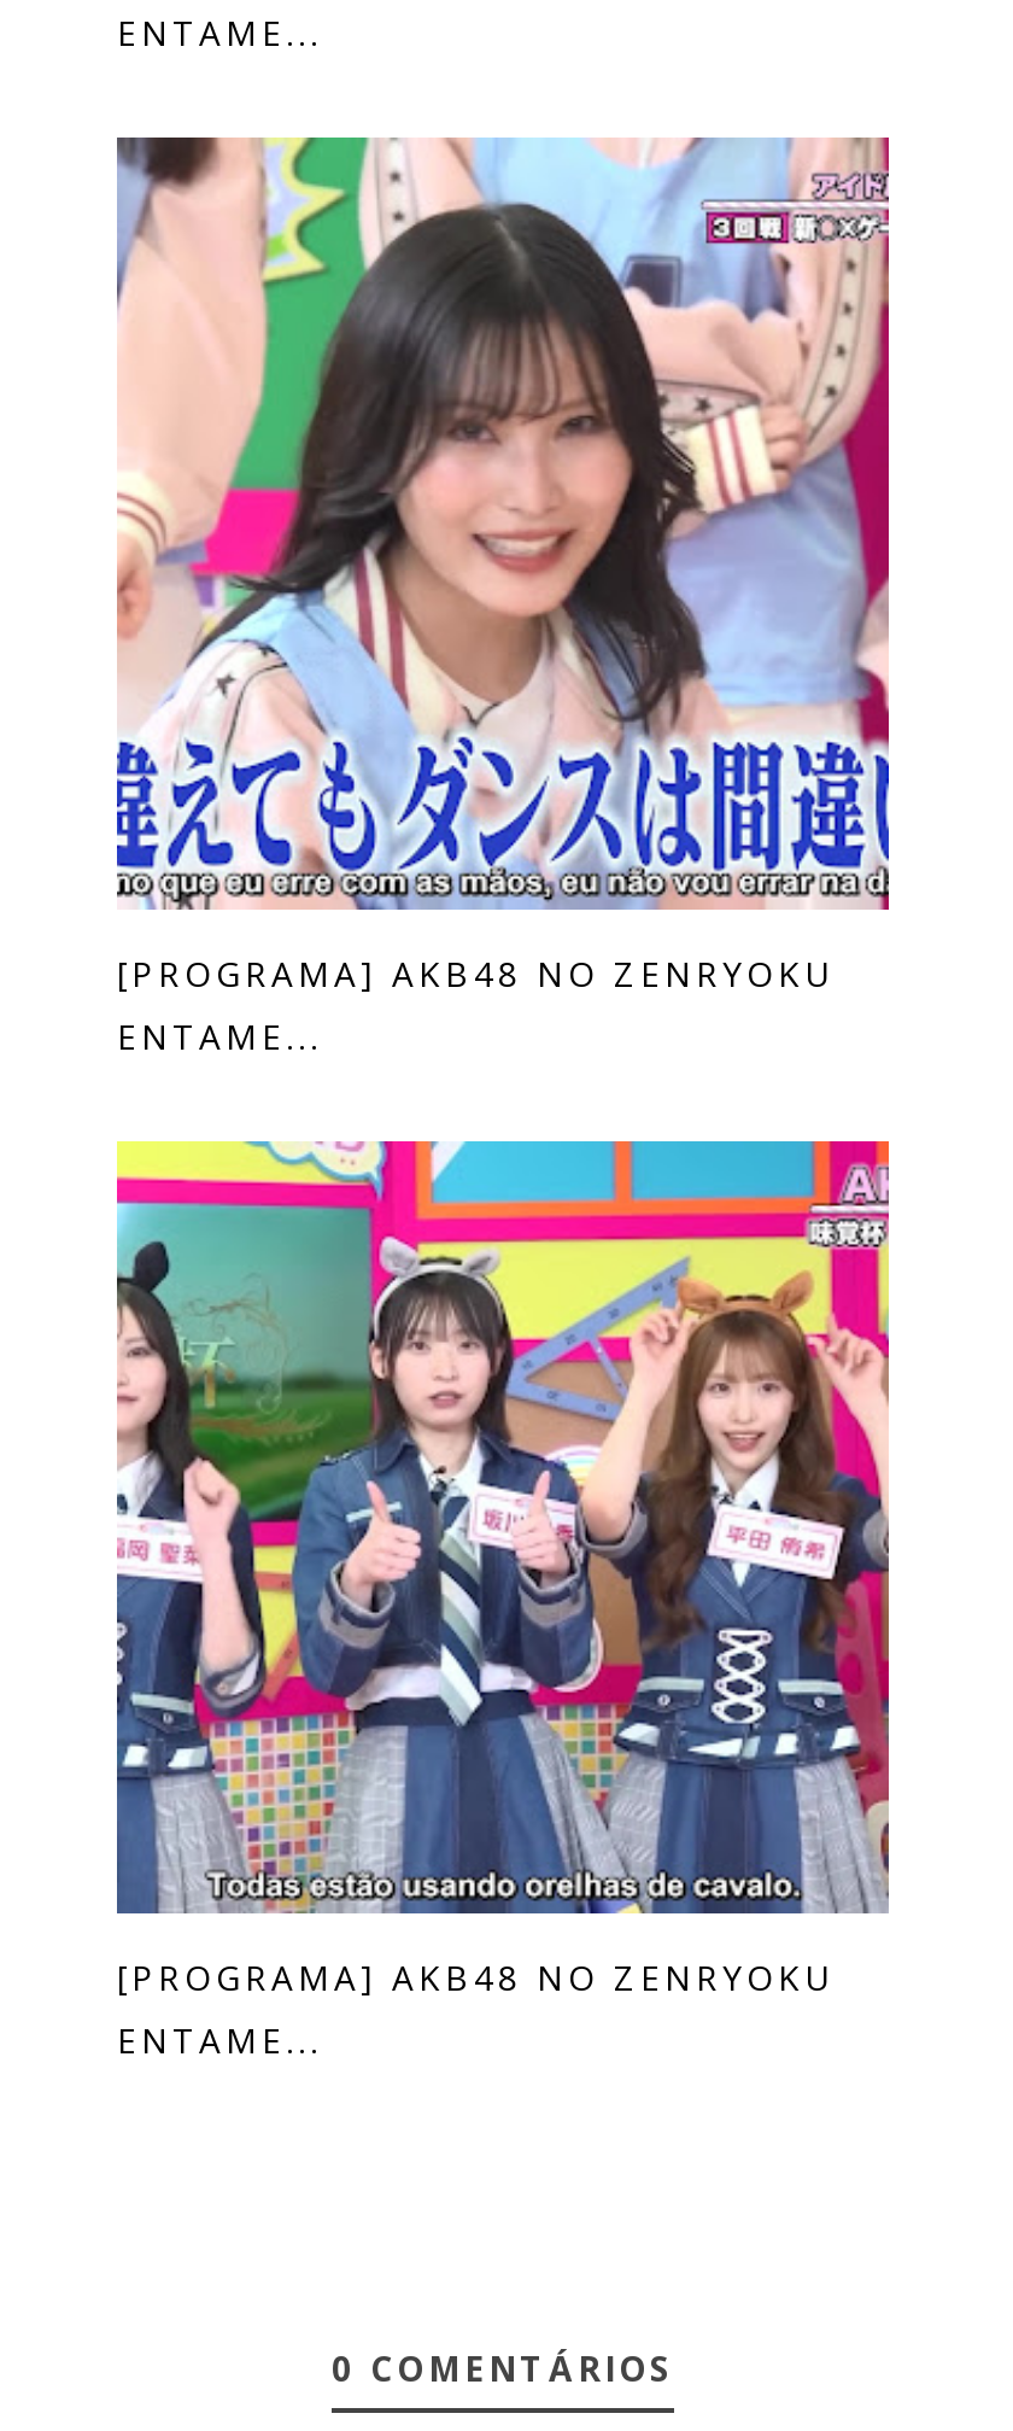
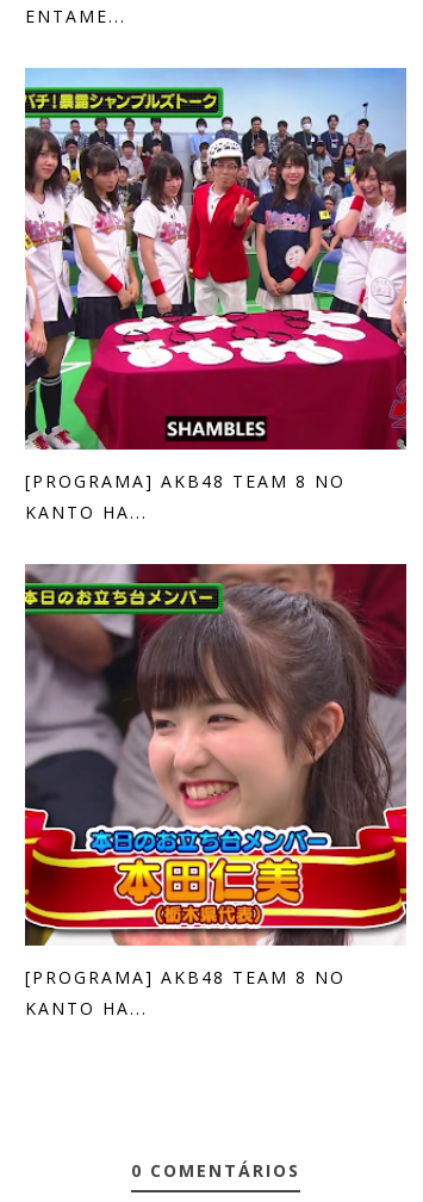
[115,135,891,1060] [image] | [PROGRAMA] AKB48 NO ZENRYOKU | ENTAME... -> [24,67,408,524] [image] | [PROGRAMA] AKB48 TEAM 8 NO | KANTO HA...
[115,1139,891,2064] [image] | [PROGRAMA] AKB48 NO ZENRYOKU | ENTAME... -> [24,563,408,1020] [image] | [PROGRAMA] AKB48 TEAM 8 NO | KANTO HA...

